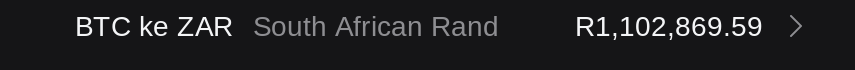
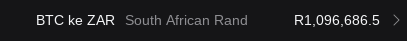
[575,10,763,42] R1,102,869.59 -> [294,12,380,28] R1,096,686.5

